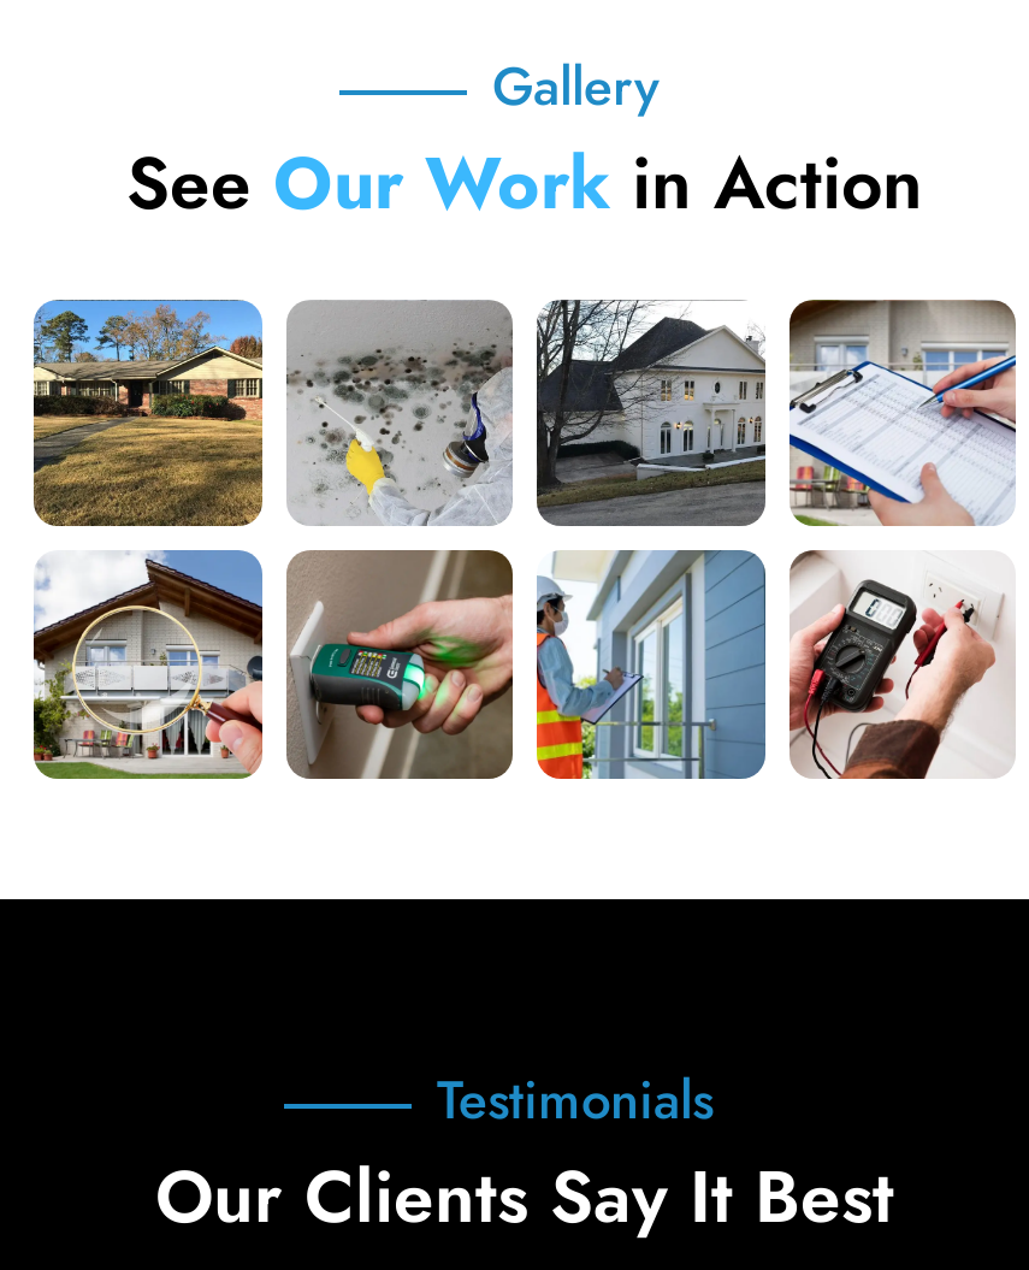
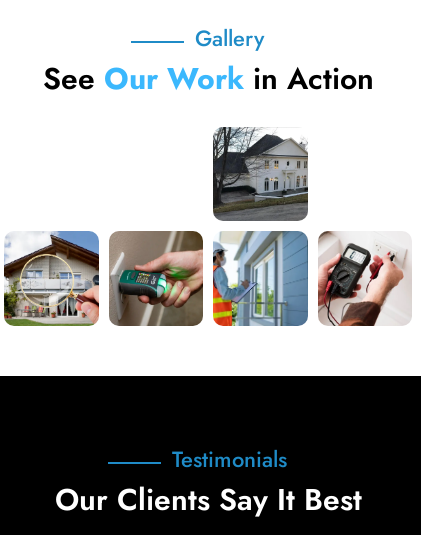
[31,299,265,530] [image] -> none
[284,299,515,527] [image] -> none
[787,296,1018,530] [image] -> none

